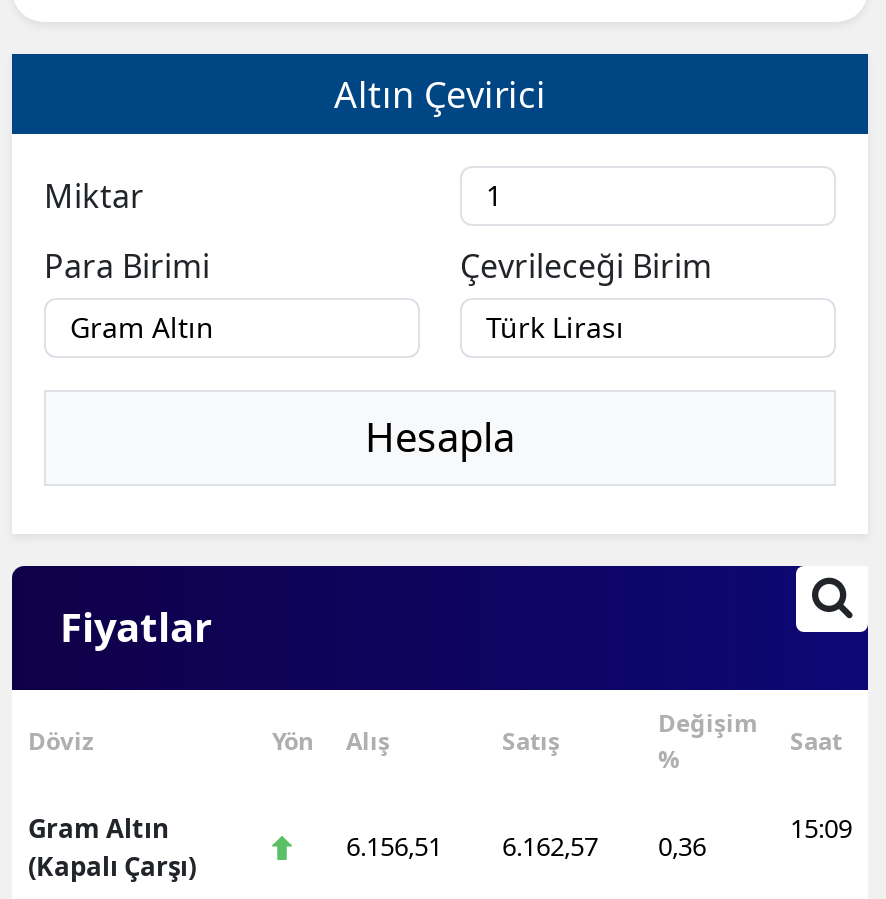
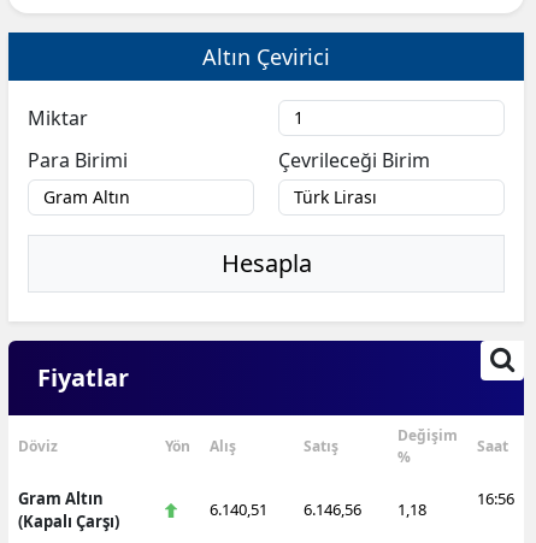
[790,810,852,846] 15:09 -> [477,487,514,509] 16:56
[346,828,442,864] 6.156,51 -> [210,498,267,520] 6.140,51
[502,828,598,864] 6.162,57 -> [304,498,361,520] 6.146,56
[658,828,706,864] 0,36 -> [397,498,426,520] 1,18

